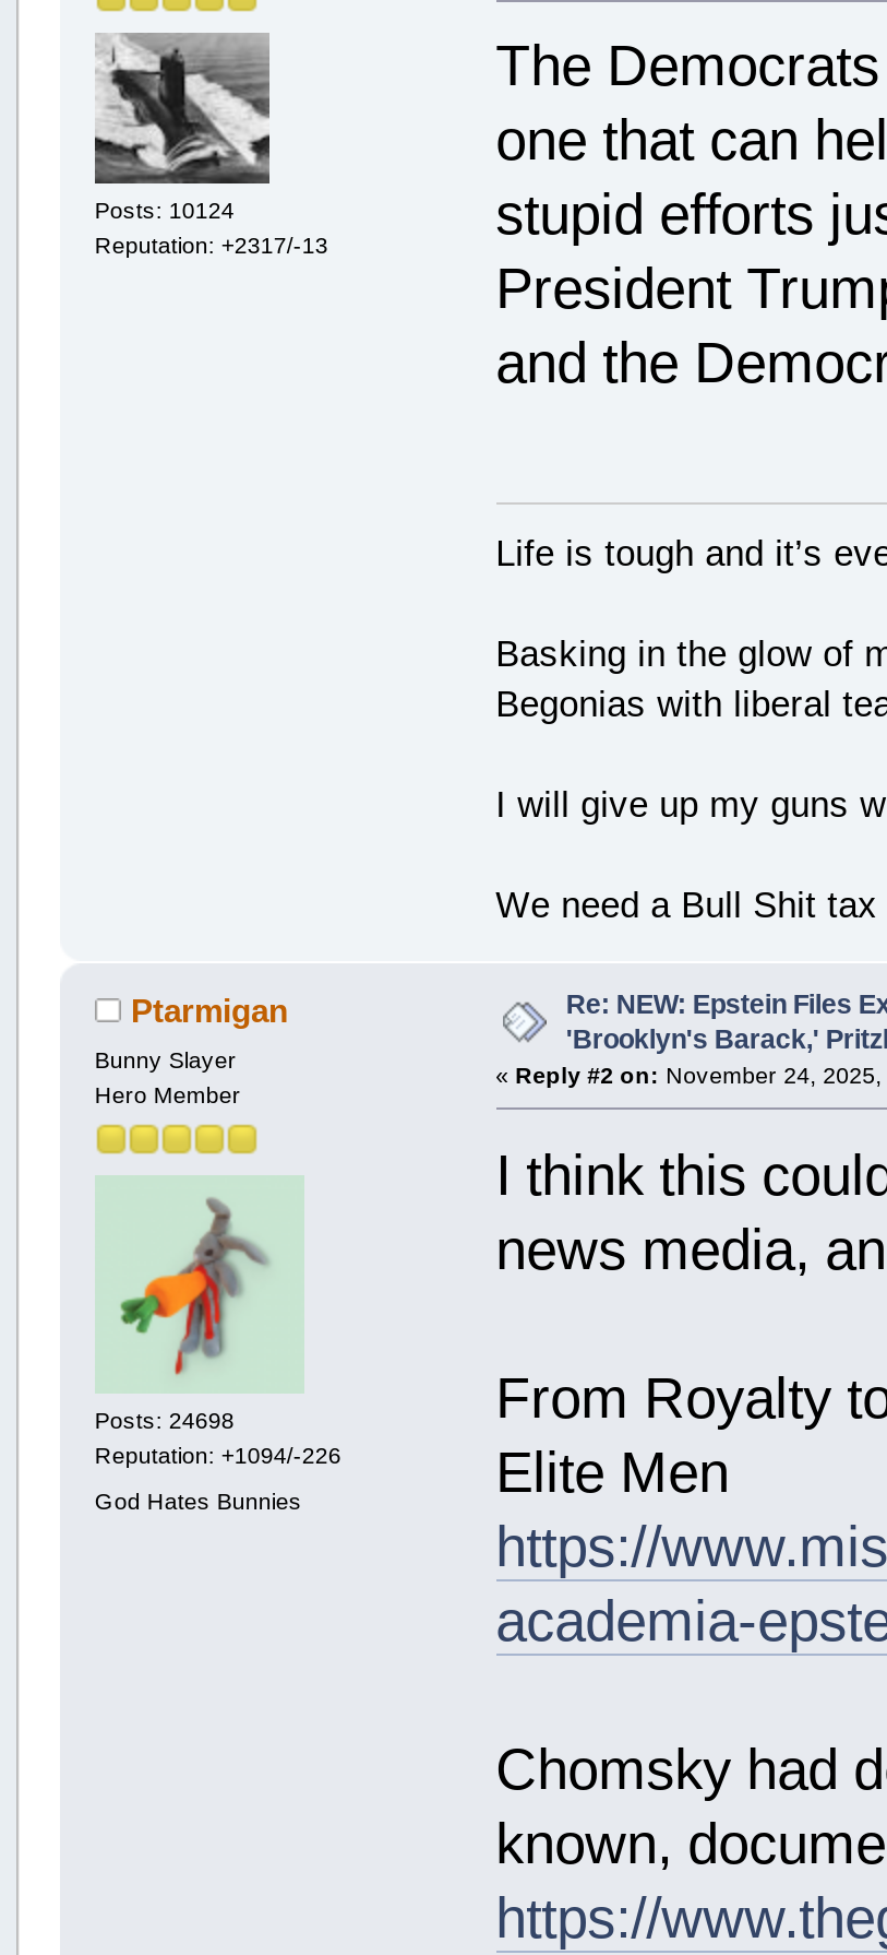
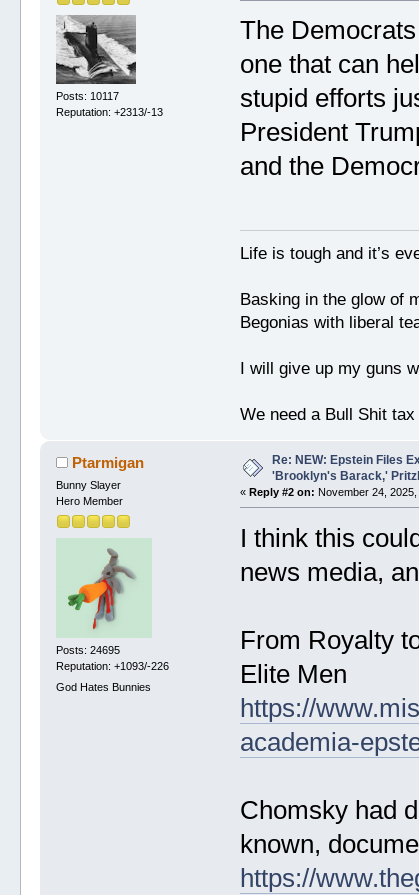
[95,196,234,222] Posts: 10124 -> [56,90,119,102] Posts: 10117
[95,231,328,257] Reputation: +2317/-13 -> [56,106,163,118] Reputation: +2313/-13
[95,1407,234,1433] Posts: 24698 -> [56,644,120,656] Posts: 24695
[95,1442,341,1468] Reputation: +1094/-226 -> [56,660,169,672] Reputation: +1093/-226

